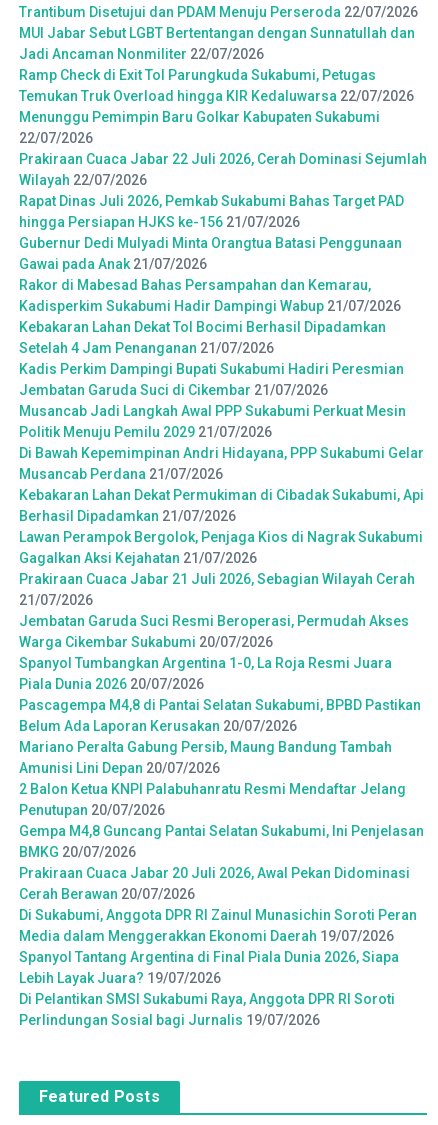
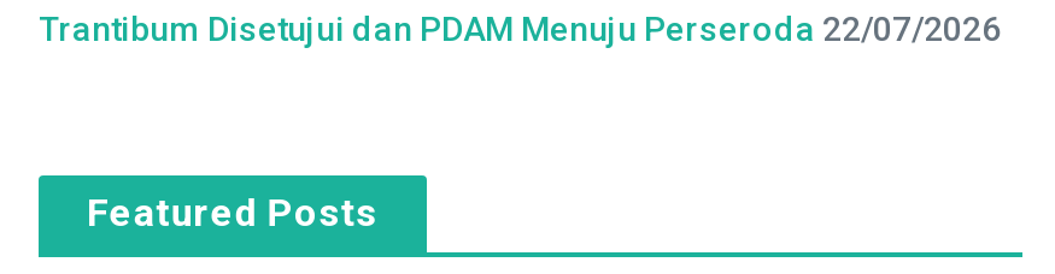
[19,25,427,1028] MUI Jabar Sebut LGBT Bertentangan dengan Sunnatullah dan | Jadi Ancaman Nonmiliter 22/07/2026 | Ramp Check di Exit Tol Parungkuda Sukabumi, Petugas | Temukan Truk Overload hingga KIR Kedaluwarsa 22/07/2026 | Menunggu Pemimpin Baru Golkar Kabupaten Sukabumi | 22/07/2026 | Prakiraan Cuaca Jabar 22 Juli 2026, Cerah Dominasi Sejumlah | Wilayah 22/07/2026 | Rapat Dinas Juli 2026, Pemkab Sukabumi Bahas Target PAD | hingga Persiapan HJKS ke-156 21/07/2026 | Gubernur Dedi Mulyadi Minta Orangtua Batasi Penggunaan | Gawai pada Anak 21/07/2026 | Rakor di Mabesad Bahas Persampahan dan Kemarau, | Kadisperkim Sukabumi Hadir Dampingi Wabup 21/07/2026 | Kebakaran Lahan Dekat Tol Bocimi Berhasil Dipadamkan | Setelah 4 Jam Penanganan 21/07/2026 | Kadis Perkim Dampingi Bupati Sukabumi Hadiri Peresmian | Jembatan Garuda Suci di Cikembar 21/07/2026 | Musancab Jadi Langkah Awal PPP Sukabumi Perkuat Mesin | Politik Menuju Pemilu 2029 21/07/2026 | Di Bawah Kepemimpinan Andri Hidayana, PPP Sukabumi Gelar | Musancab Perdana 21/07/2026 | Kebakaran Lahan Dekat Permukiman di Cibadak Sukabumi, Api | Berhasil Dipadamkan 21/07/2026 | Lawan Perampok Bergolok, Penjaga Kios di Nagrak Sukabumi | Gagalkan Aksi Kejahatan 21/07/2026 | Prakiraan Cuaca Jabar 21 Juli 2026, Sebagian Wilayah Cerah | 21/07/2026 | Jembatan Garuda Suci Resmi Beroperasi, Permudah Akses | Warga Cikembar Sukabumi 20/07/2026 | Spanyol Tumbangkan Argentina 1-0, La Roja Resmi Juara | Piala Dunia 2026 20/07/2026 | Pascagempa M4,8 di Pantai Selatan Sukabumi, BPBD Pastikan | Belum Ada Laporan Kerusakan 20/07/2026 | Mariano Peralta Gabung Persib, Maung Bandung Tambah | Amunisi Lini Depan 20/07/2026 | 2 Balon Ketua KNPI Palabuhanratu Resmi Mendaftar Jelang | Penutupan 20/07/2026 | Gempa M4,8 Guncang Pantai Selatan Sukabumi, Ini Penjelasan | BMKG 20/07/2026 | Prakiraan Cuaca Jabar 20 Juli 2026, Awal Pekan Didominasi | Cerah Berawan 20/07/2026 | Di Sukabumi, Anggota DPR RI Zainul Munasichin Soroti Peran | Media dalam Menggerakkan Ekonomi Daerah 19/07/2026 | Spanyol Tantang Argentina di Final Piala Dunia 2026, Siapa | Lebih Layak Juara? 19/07/2026 | Di Pelantikan SMSI Sukabumi Raya, Anggota DPR RI Soroti | Perlindungan Sosial bagi Jurnalis 19/07/2026 -> none

